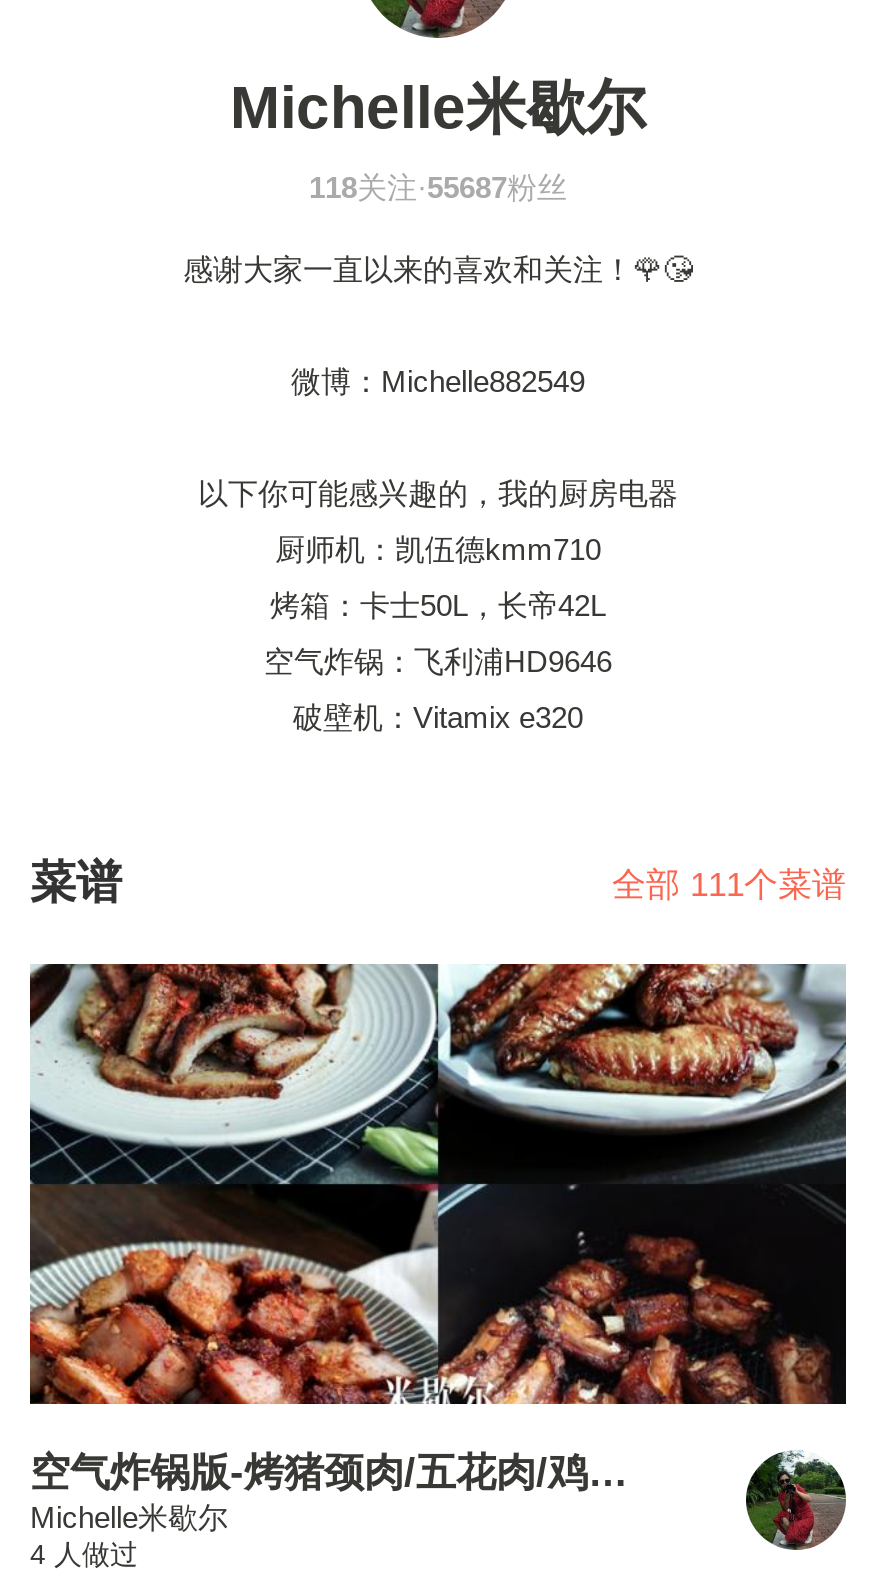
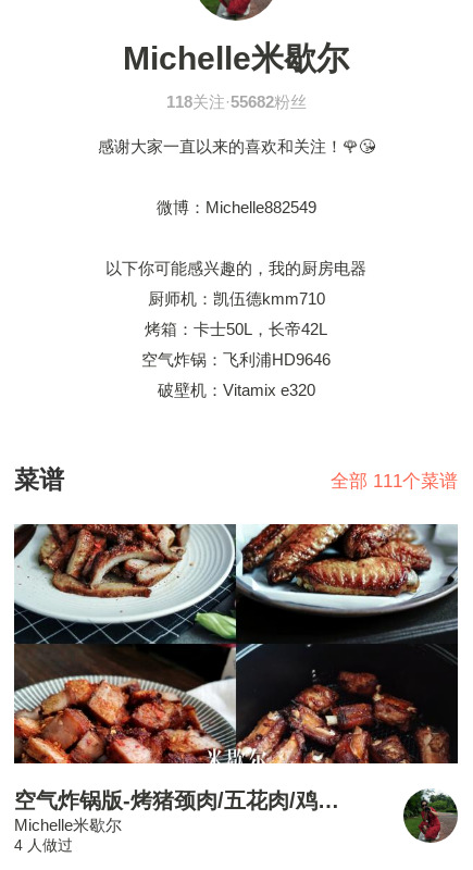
[309,170,567,204] 118关注·55687粉丝 -> [166,92,306,111] 118关注·55682粉丝

